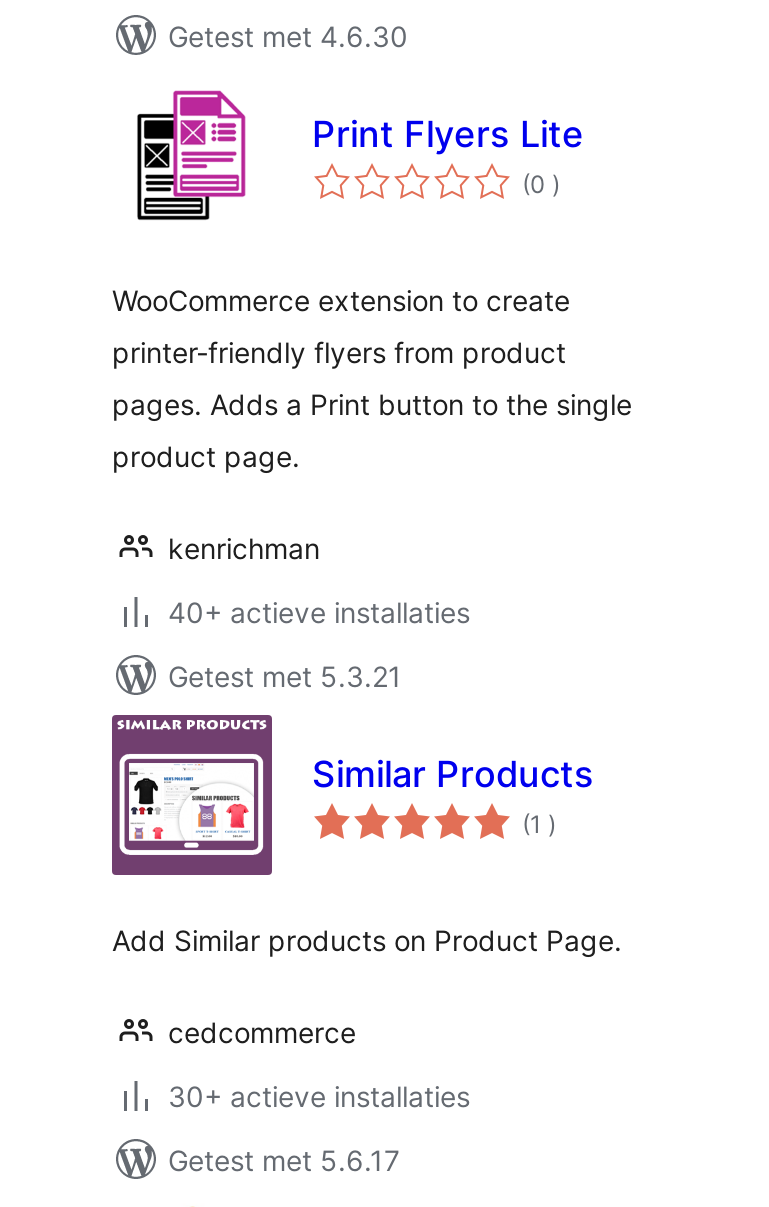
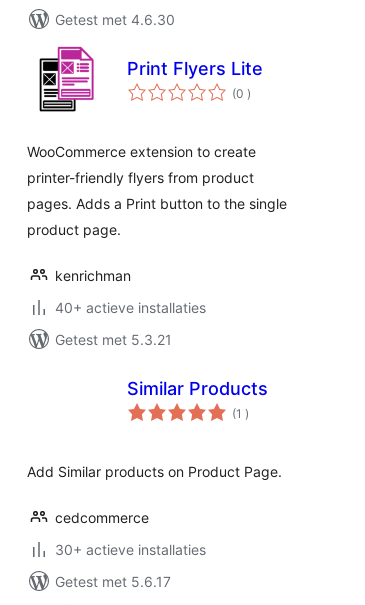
[110,713,274,877] [image] -> none

